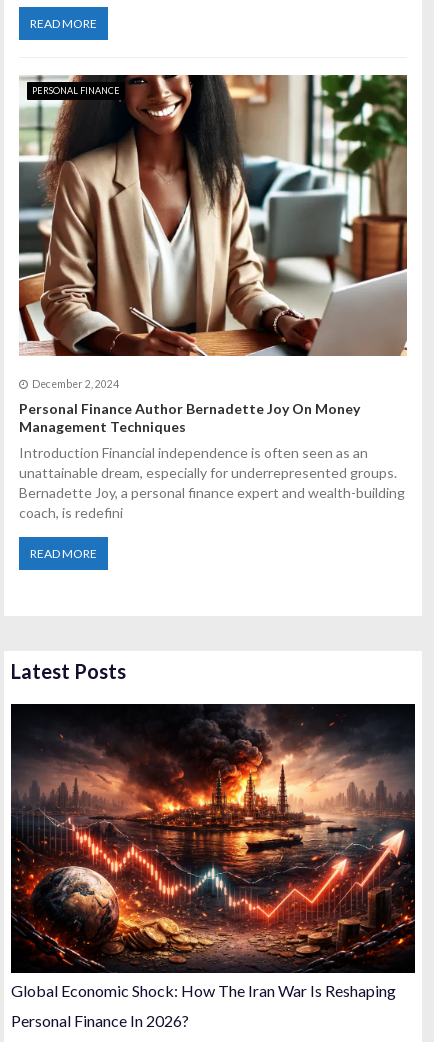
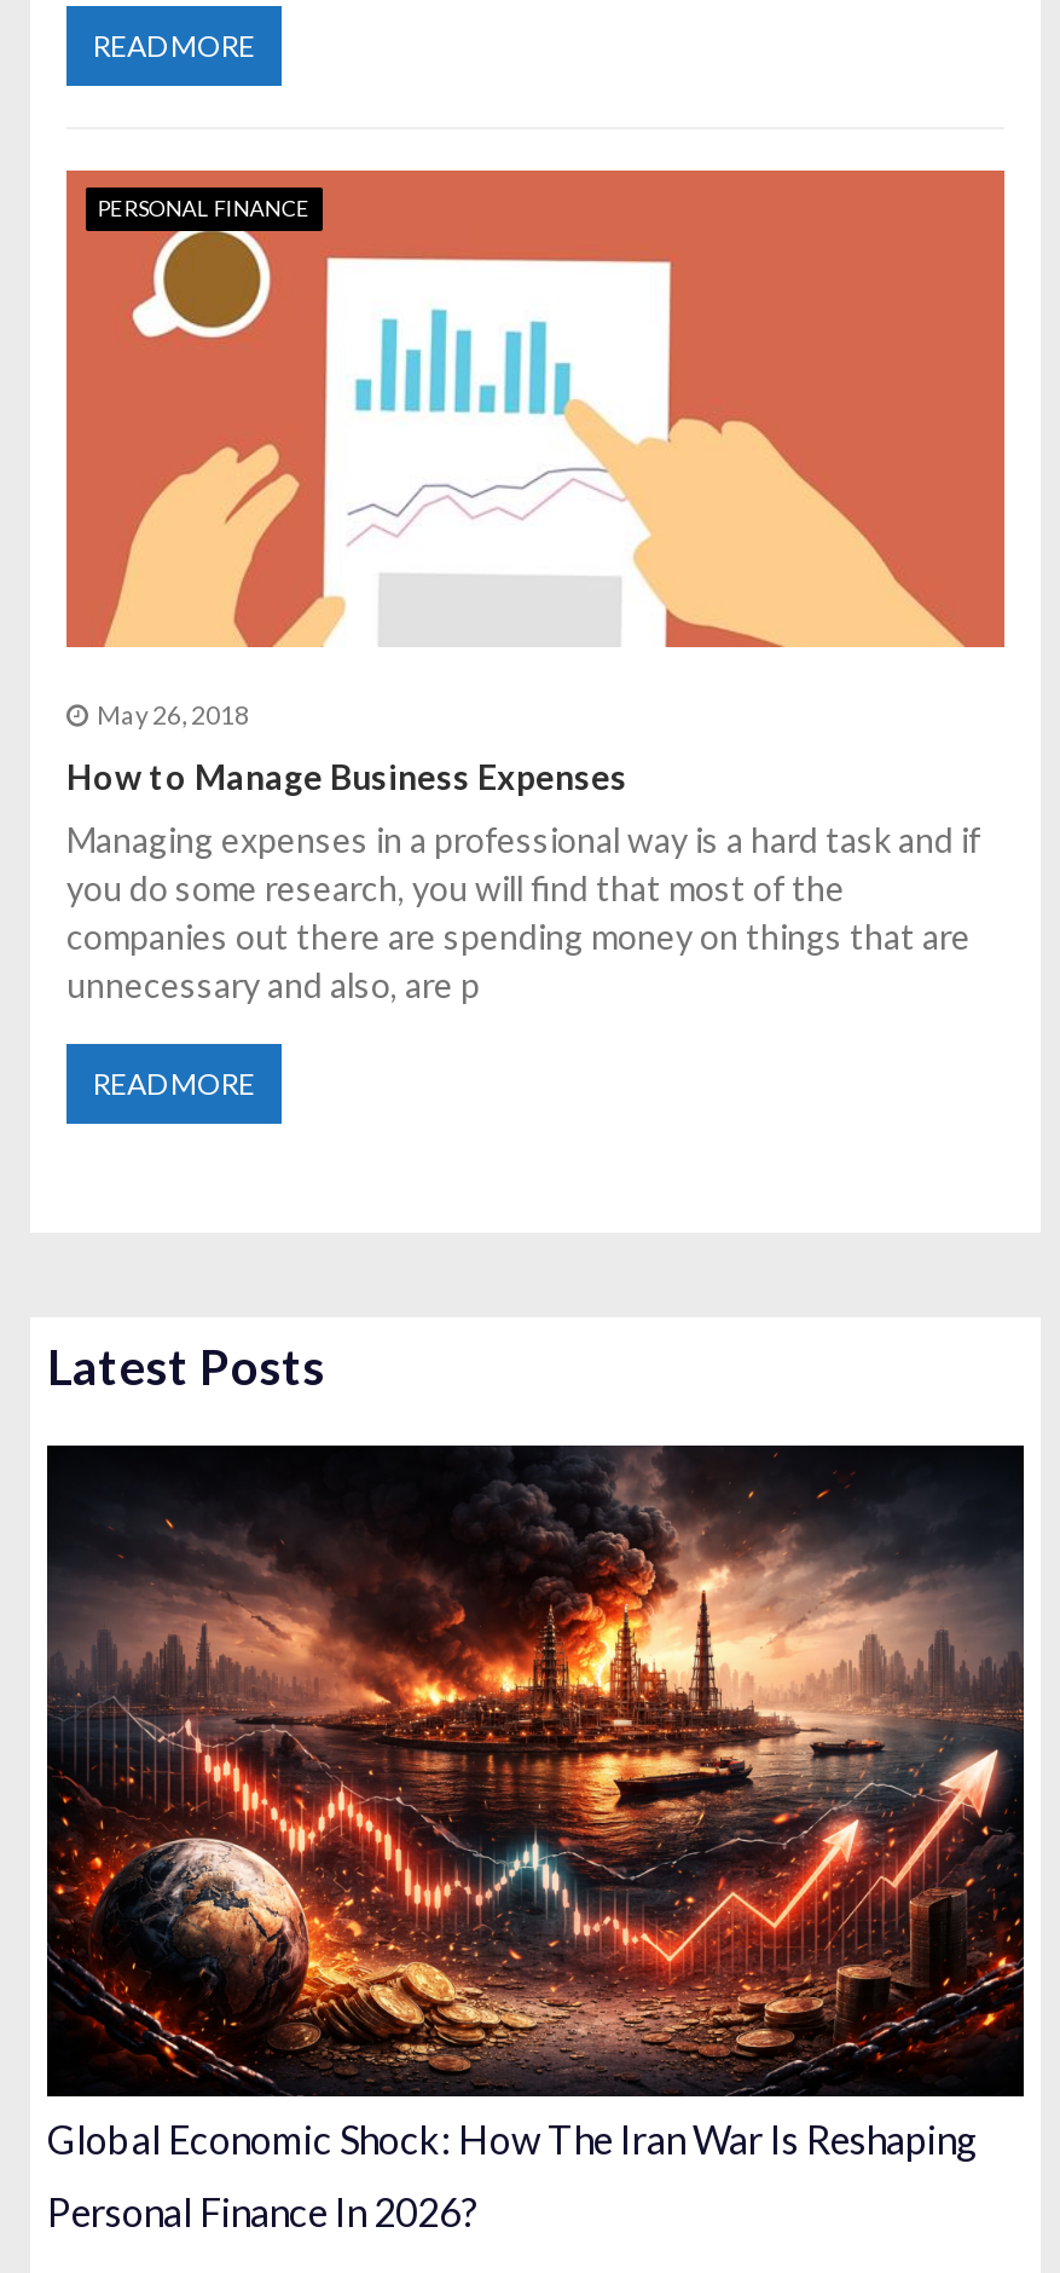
[18,74,408,335] [image] -> [64,169,1007,651] [image]
[31,378,118,390] December 2, 2024 -> [97,700,249,729] May 26, 2018
[19,400,360,435] Personal Finance Author Bernadette Joy On Money | Management Techniques -> [66,754,627,795] How to Manage Business Expenses
[19,444,405,521] Introduction Financial independence is often seen as an | unattainable dream, especially for underrepresented groups. | Bernadette Joy, a personal finance expert and wealth-building | coach, is redefini -> [66,817,980,1004] Managing expenses in a professional way is a hard task and if | you do some research, you will find that most of the | companies out there are spending money on things that are | unnecessary and also, are p

